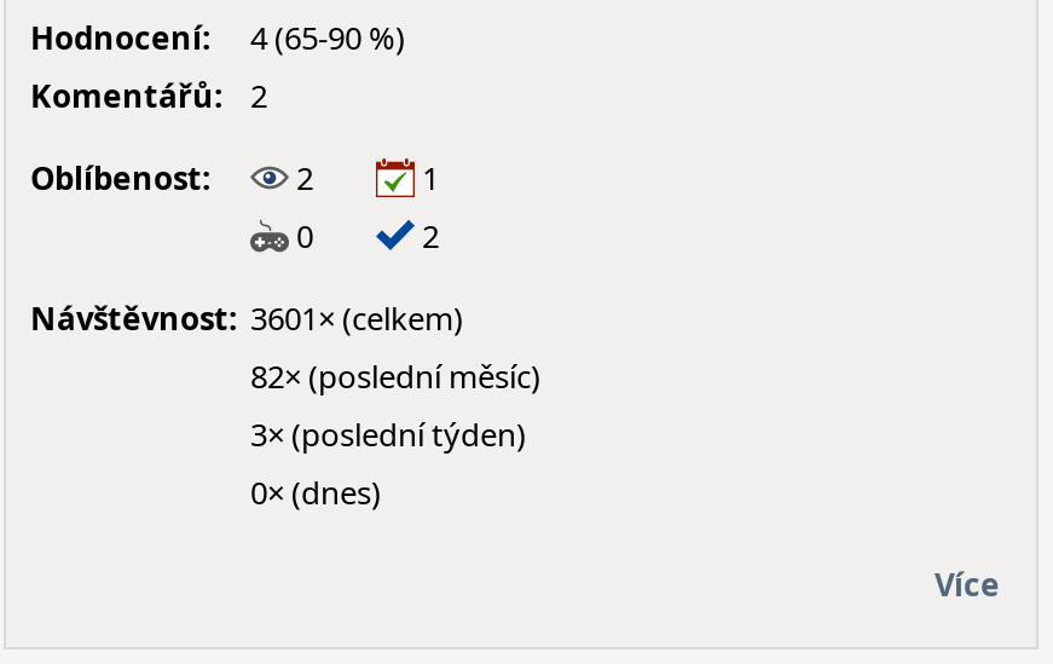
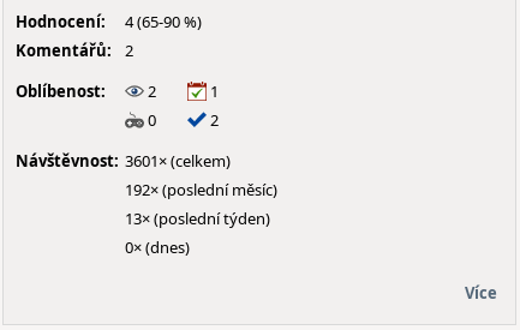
[250,354,540,398] 82× (poslední měsíc) -> [125,179,277,200] 192× (poslední měsíc)
[250,412,526,456] 3× (poslední týden) -> [125,208,270,229] 13× (poslední týden)

